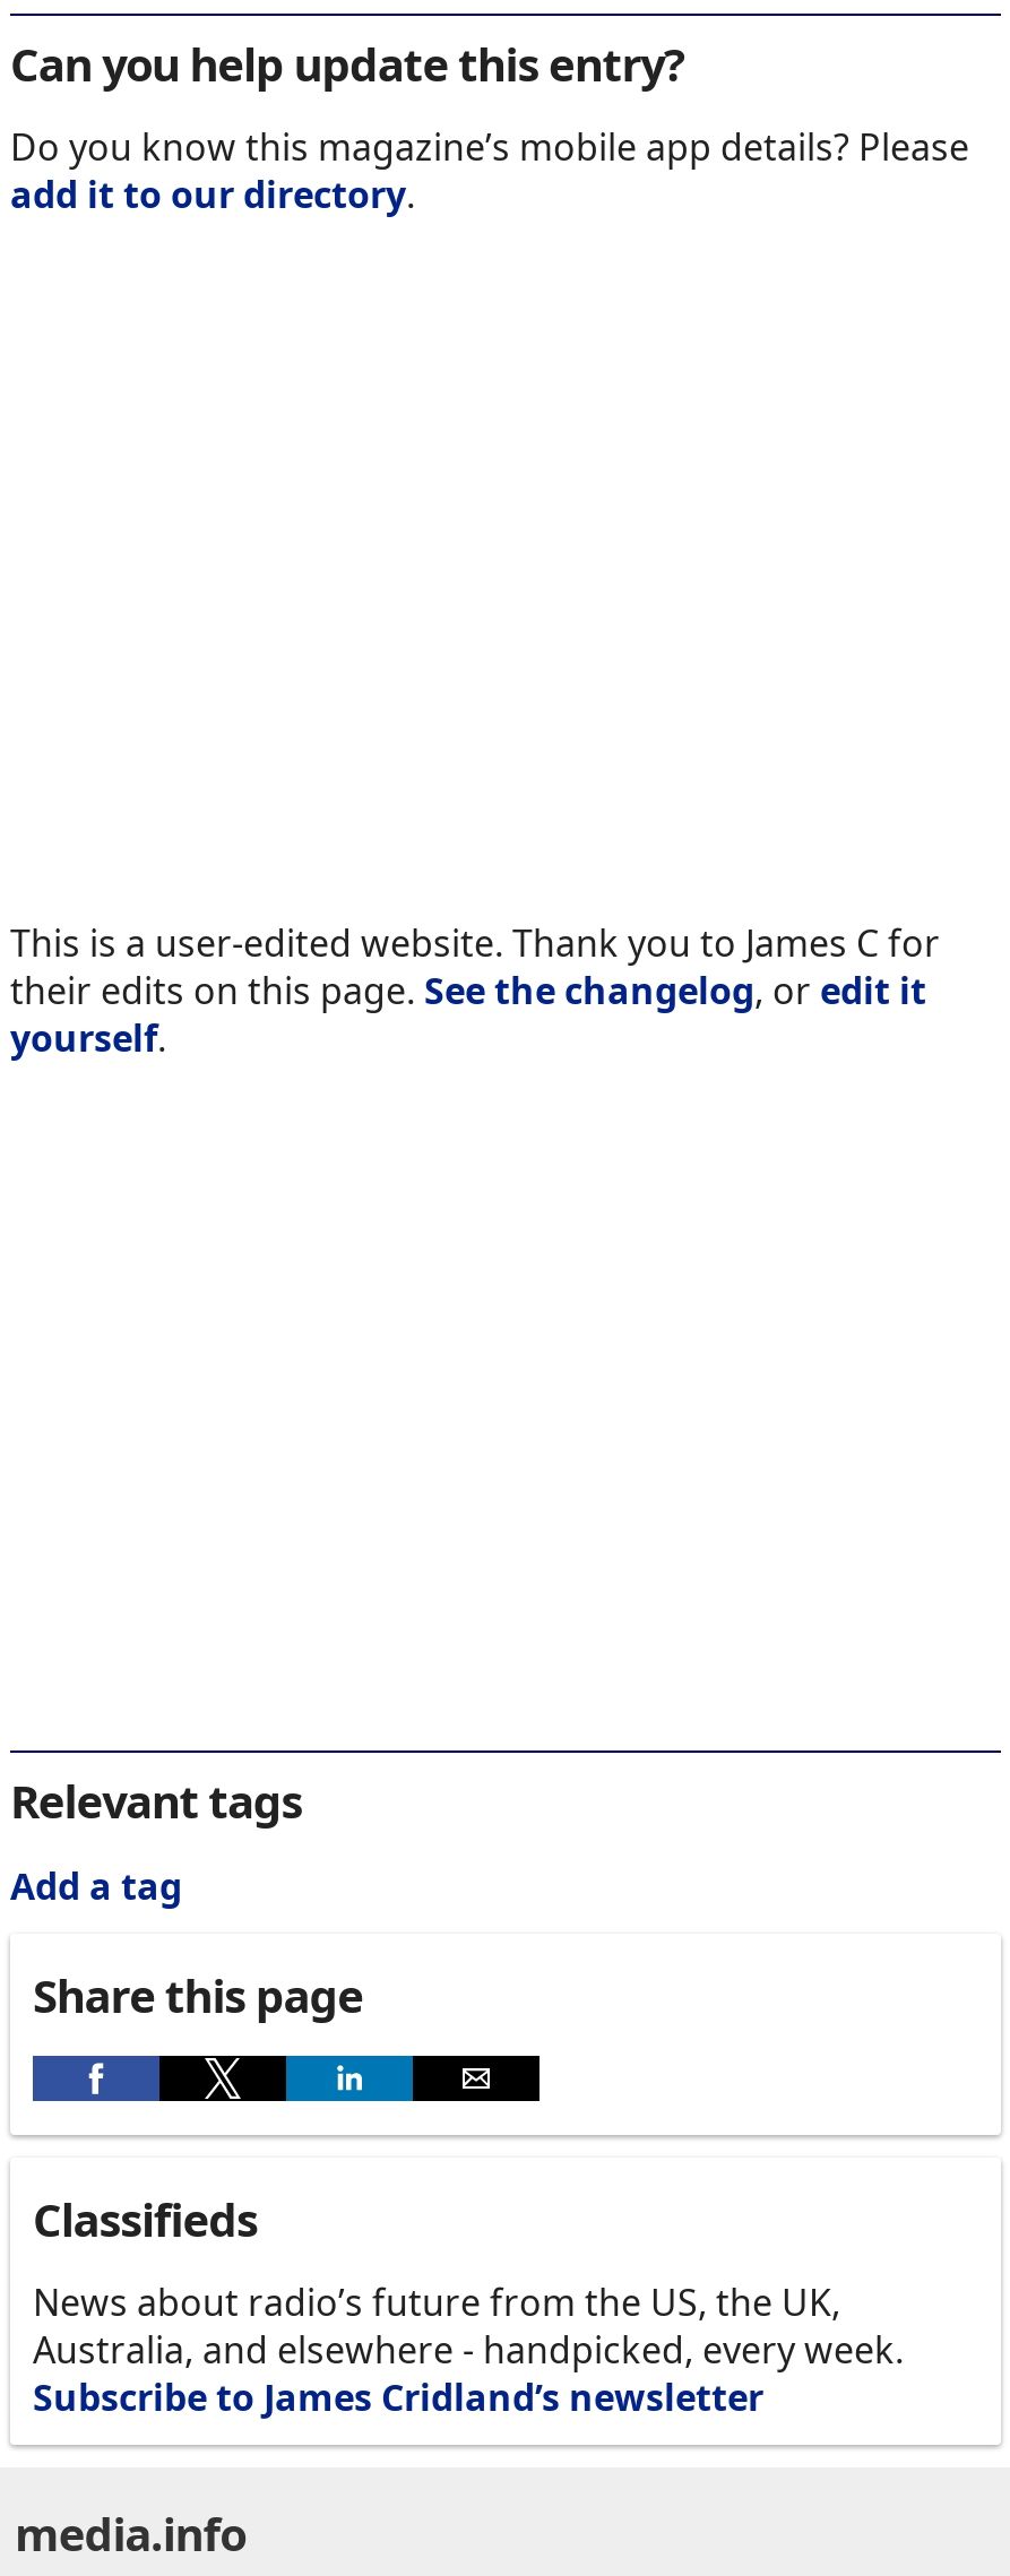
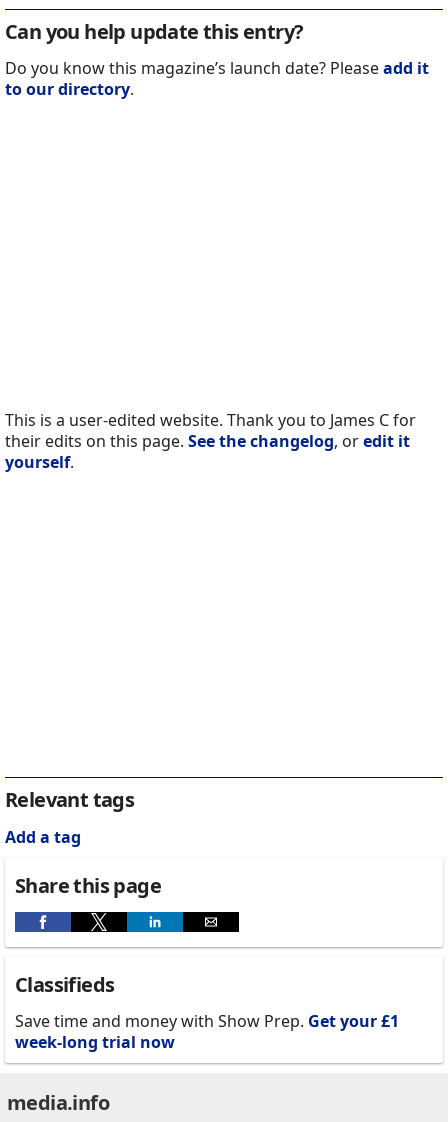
[10,123,969,220] Do you know this magazine’s mobile app details? Please | add it to our directory. -> [5,57,429,100] Do you know this magazine’s launch date? Please add it | to our directory.
[33,2278,904,2423] News about radio’s future from the US, the UK, | Australia, and elsewhere - handpicked, every week. | Subscribe to James Cridland’s newsletter -> [15,1010,399,1053] Save time and money with Show Prep. Get your £1 | week-long trial now

